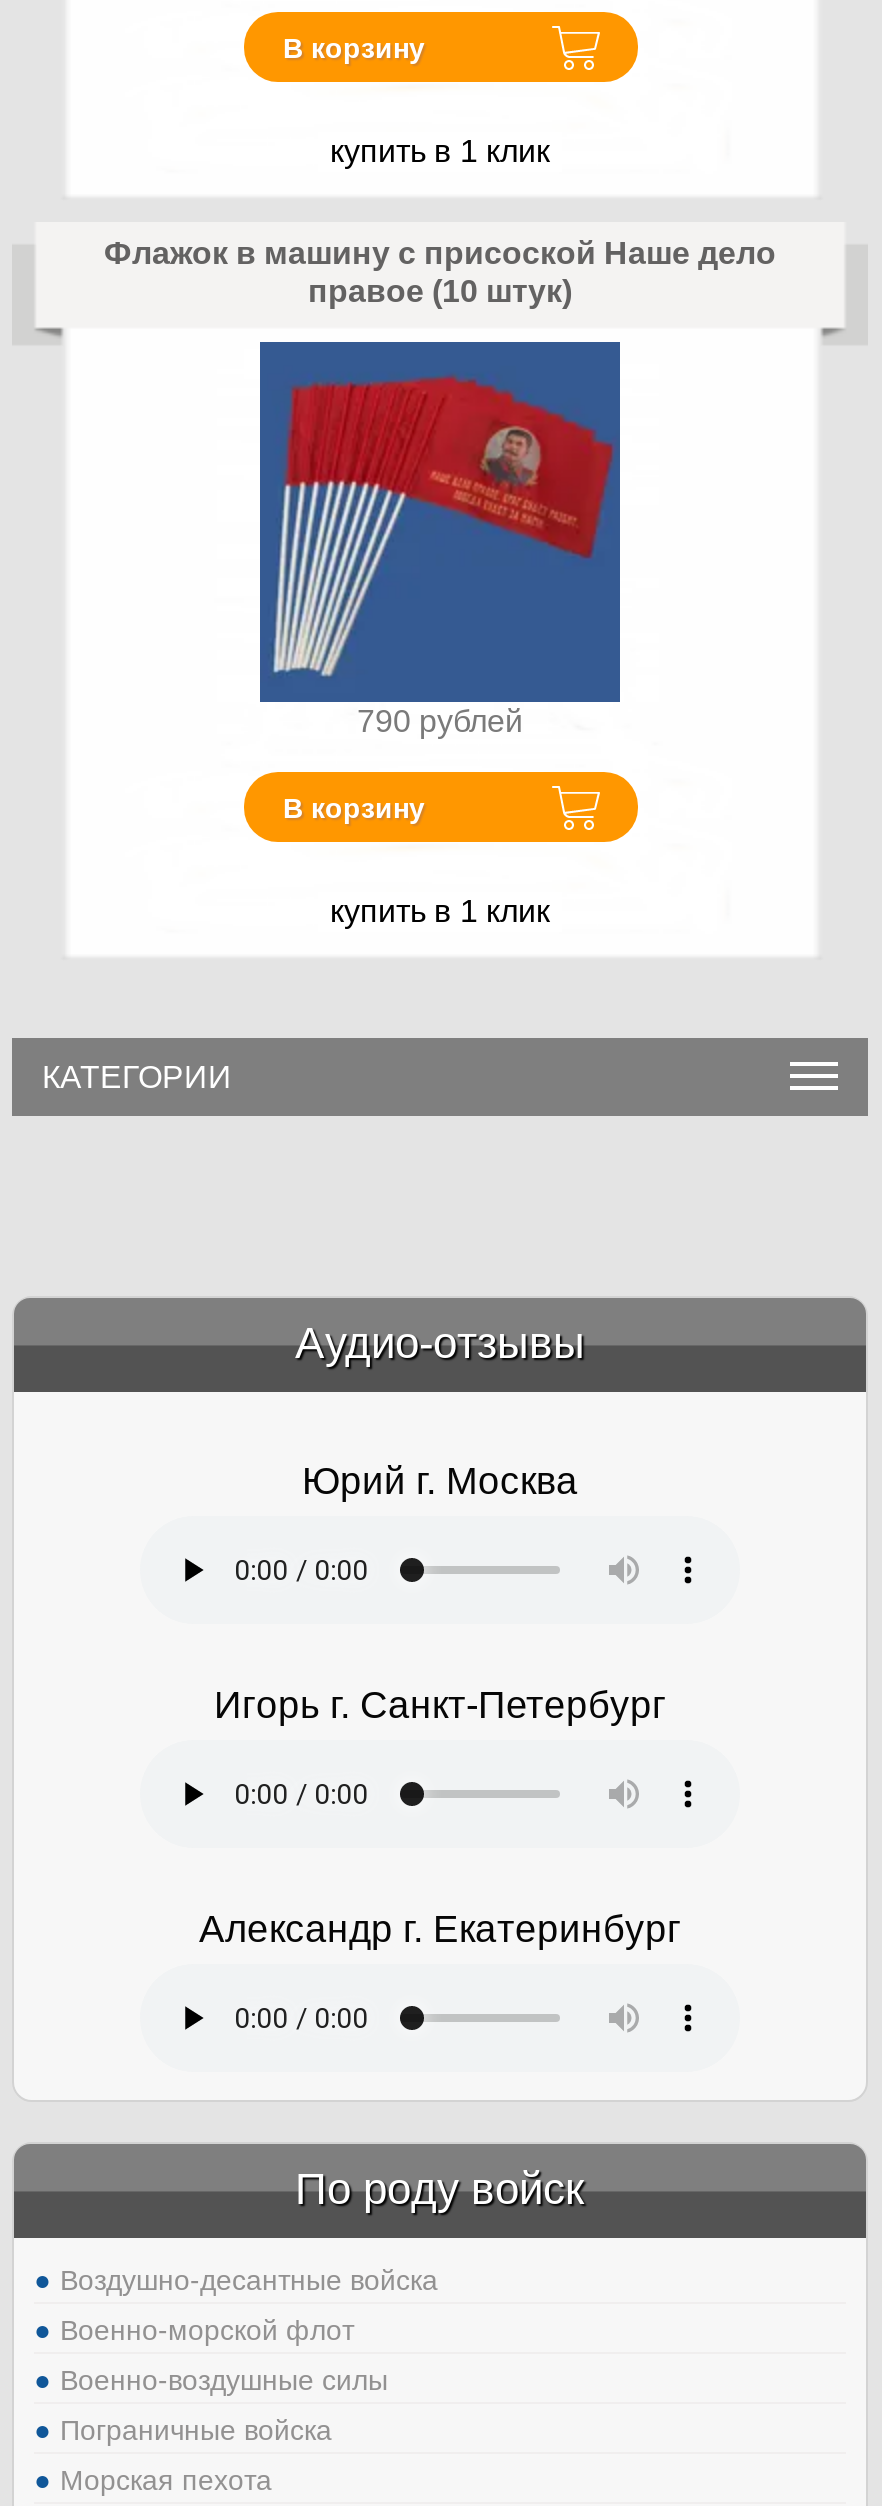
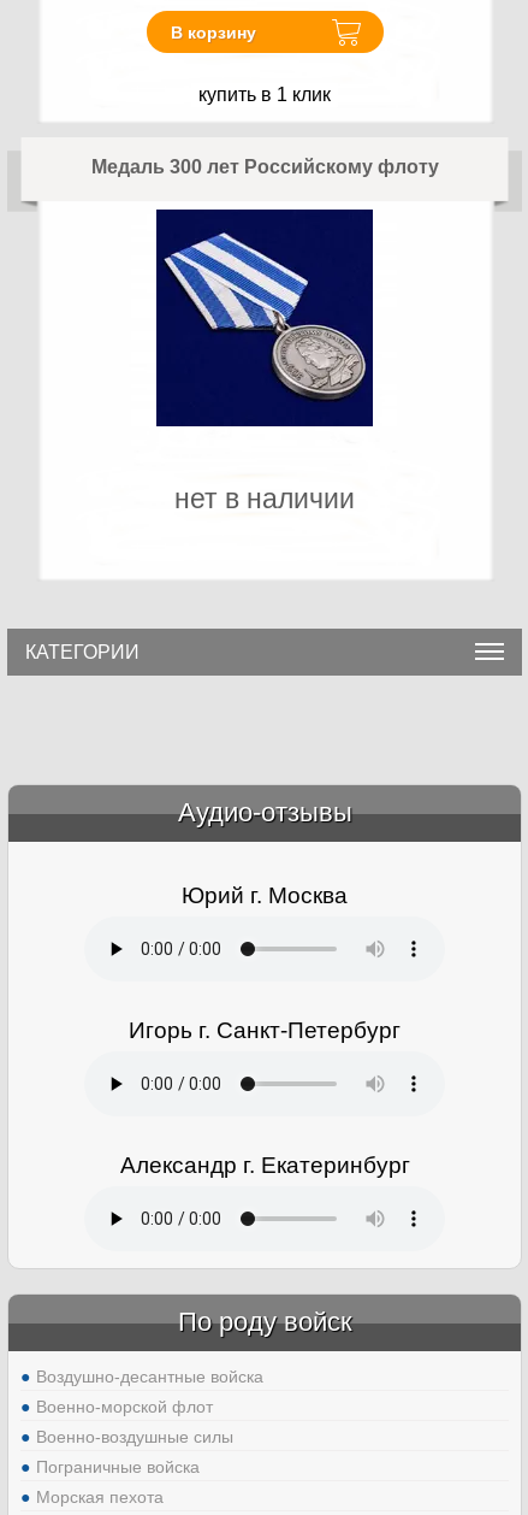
[104,237,776,309] Флажок в машину с присоской Наше дело | правое (10 штук) -> [91,157,438,177] Медаль 300 лет Российскому флоту
[260,342,620,702] [image] -> [158,211,372,425] [image]
[283,705,550,928] 790 рублей | В корзину | купить в 1 клик -> [174,483,355,515] нет в наличии

